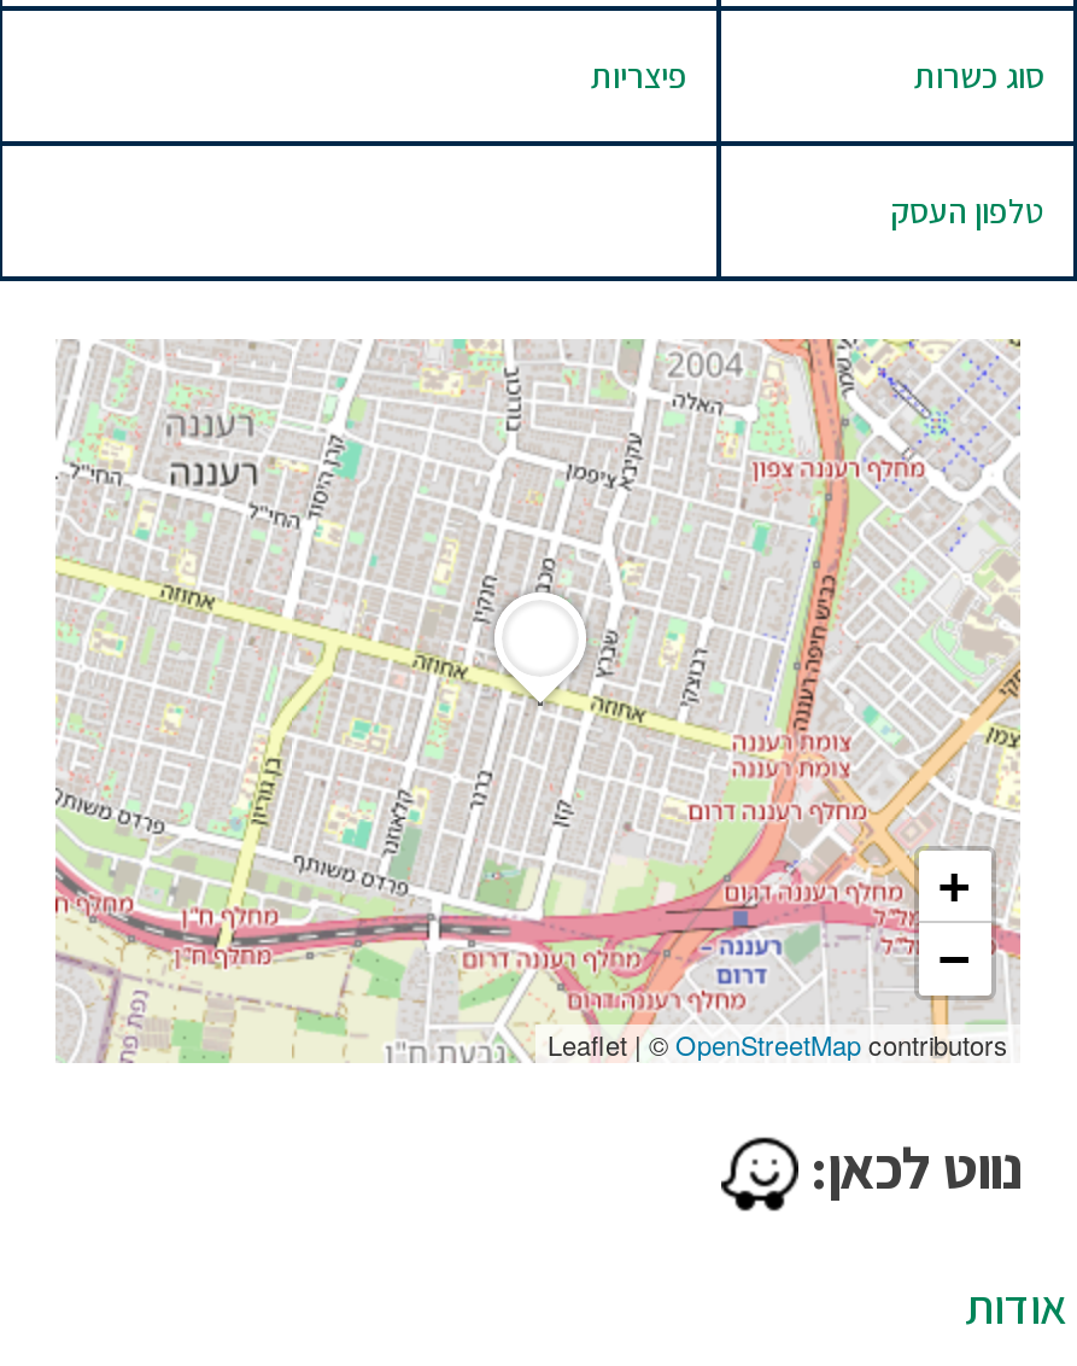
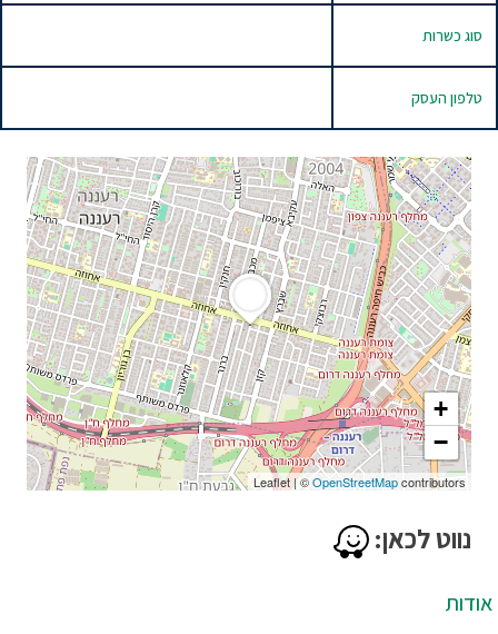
[591,54,687,98] פיצריות -> none

